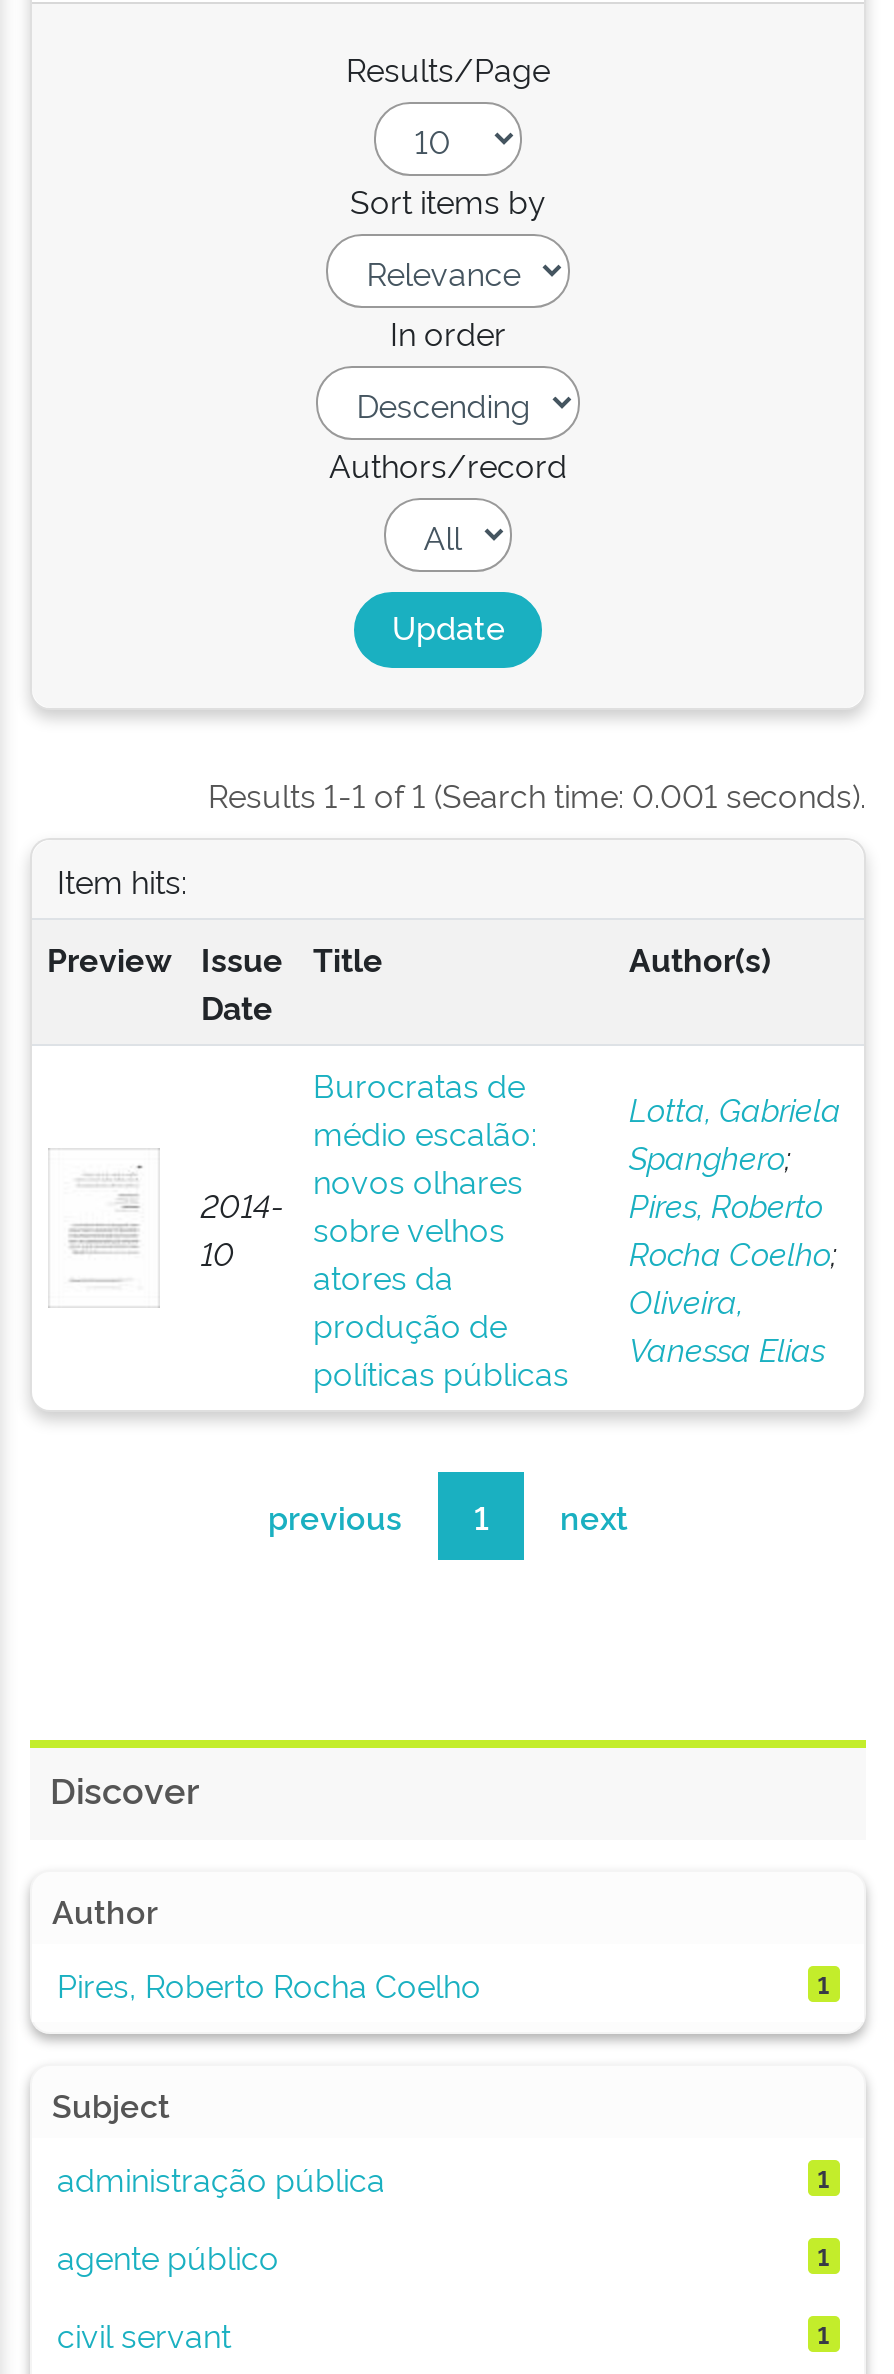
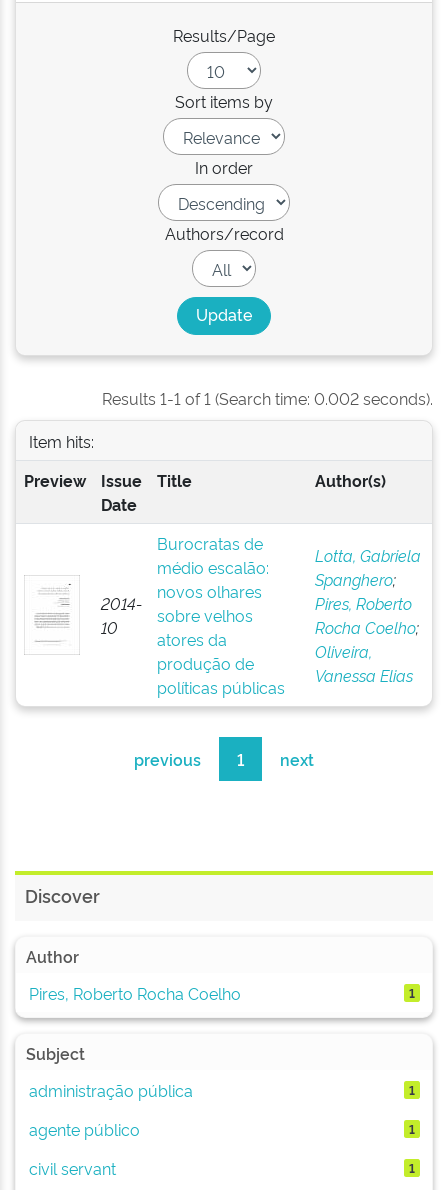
[208,772,866,816] Results 1-1 of 1 (Search time: 0.001 seconds). -> [102,387,433,409] Results 1-1 of 1 (Search time: 0.002 seconds).

